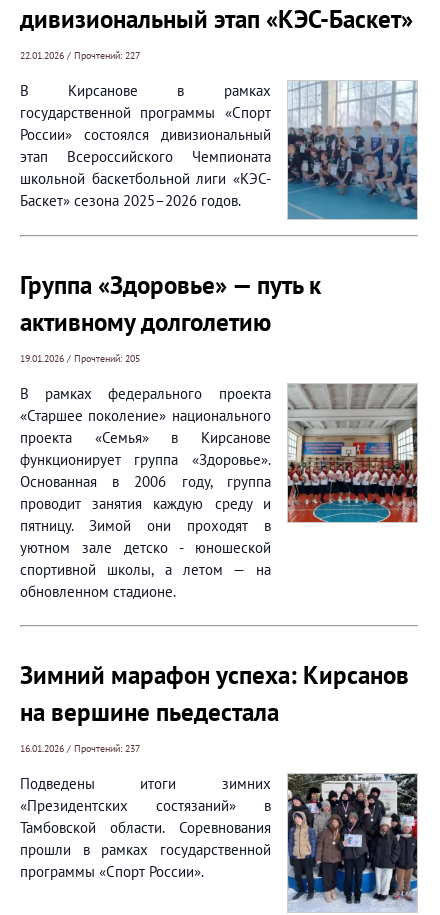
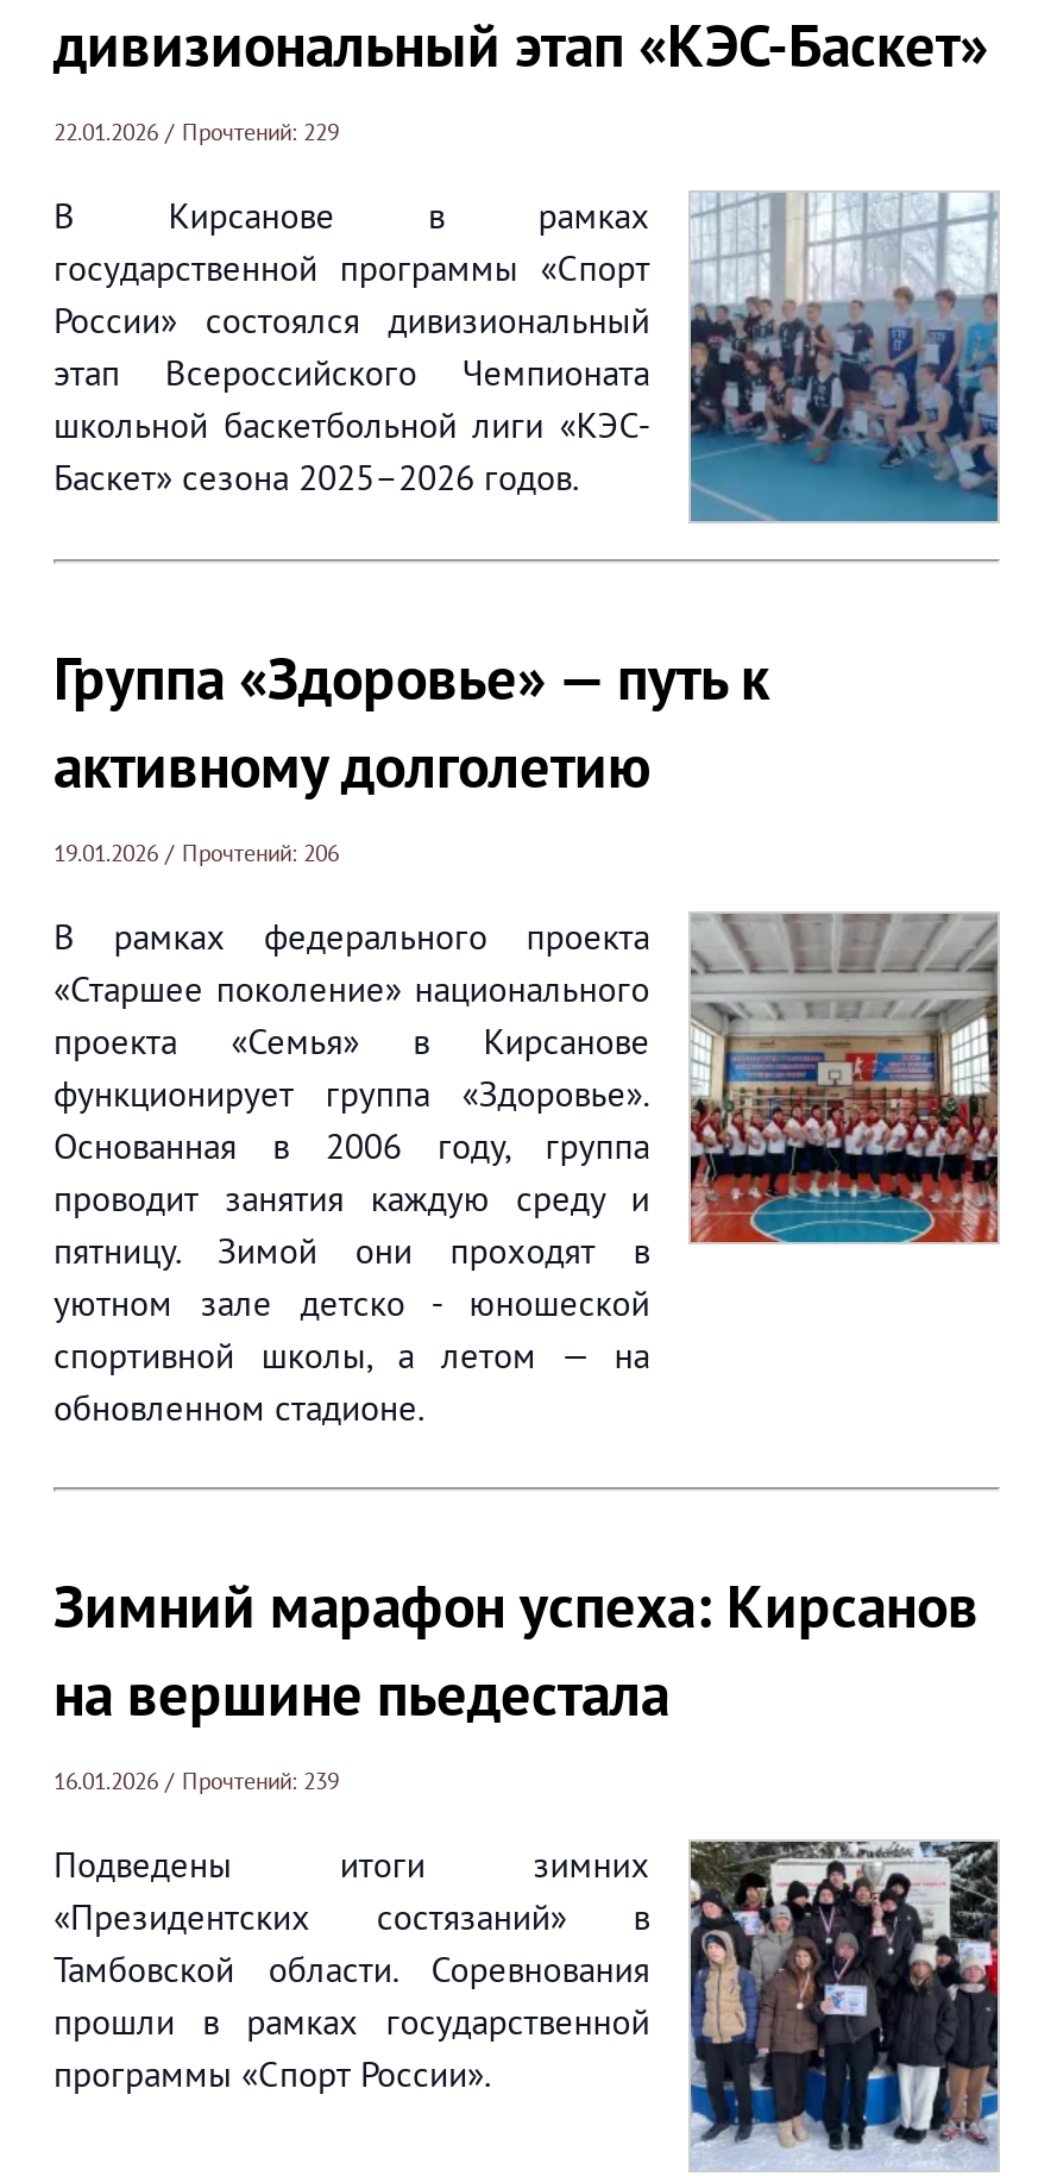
[20,49,140,62] 22.01.2026 / Прочтений: 227 -> [54,117,339,148] 22.01.2026 / Прочтений: 229
[20,352,140,365] 19.01.2026 / Прочтений: 205 -> [54,838,339,868] 19.01.2026 / Прочтений: 206
[20,742,140,755] 16.01.2026 / Прочтений: 237 -> [54,1766,339,1796] 16.01.2026 / Прочтений: 239

